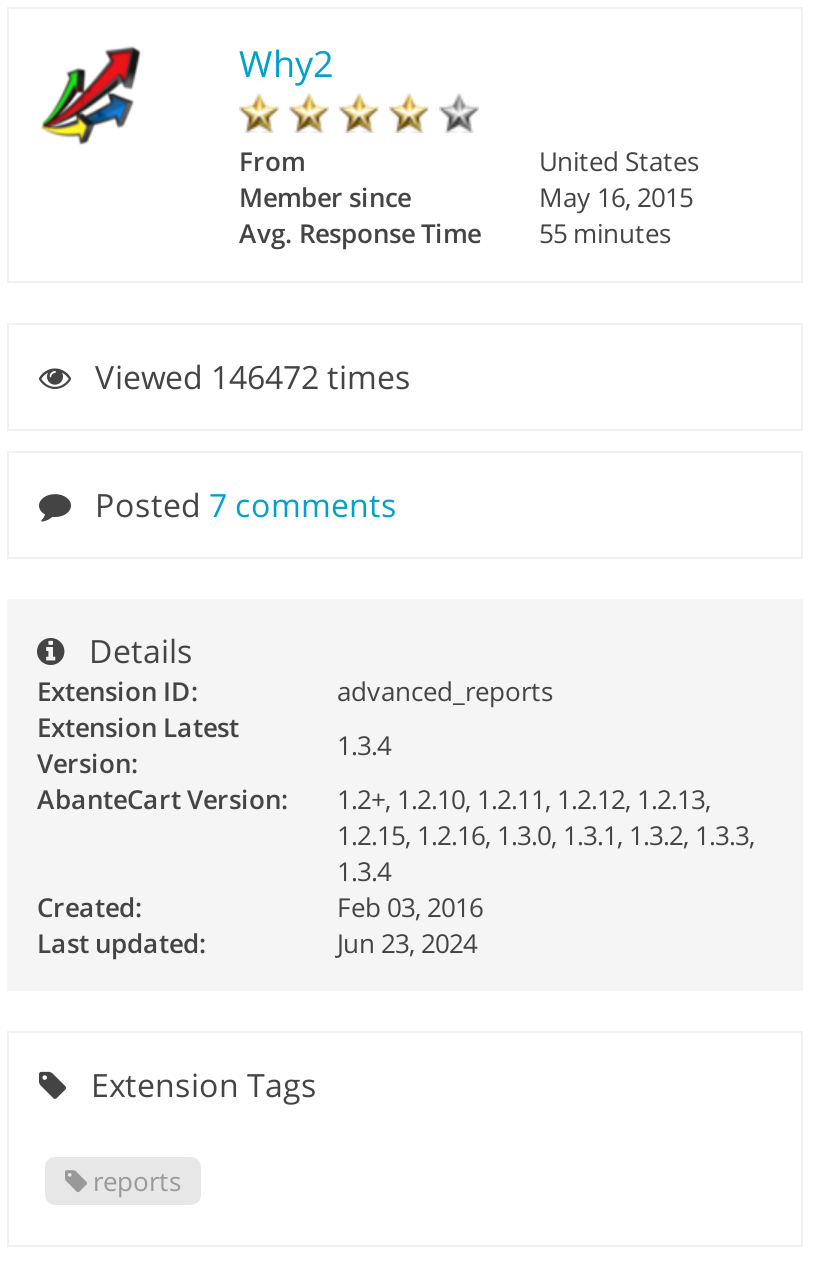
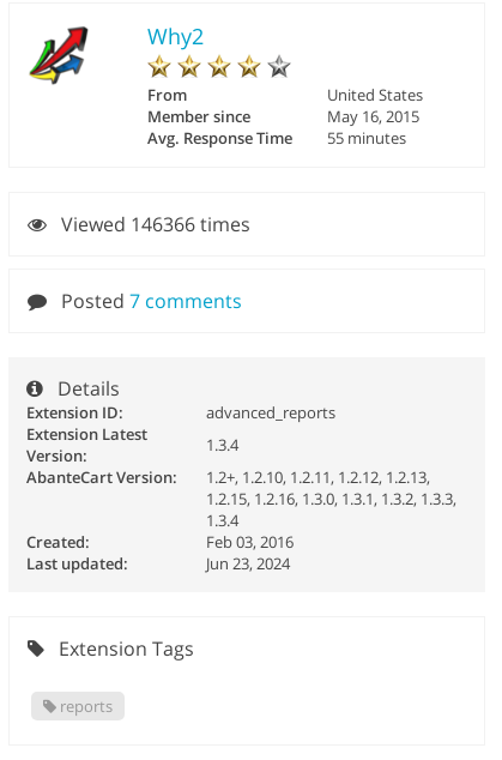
[71,356,411,400] Viewed 146472 times -> [47,211,250,238] Viewed 146366 times

